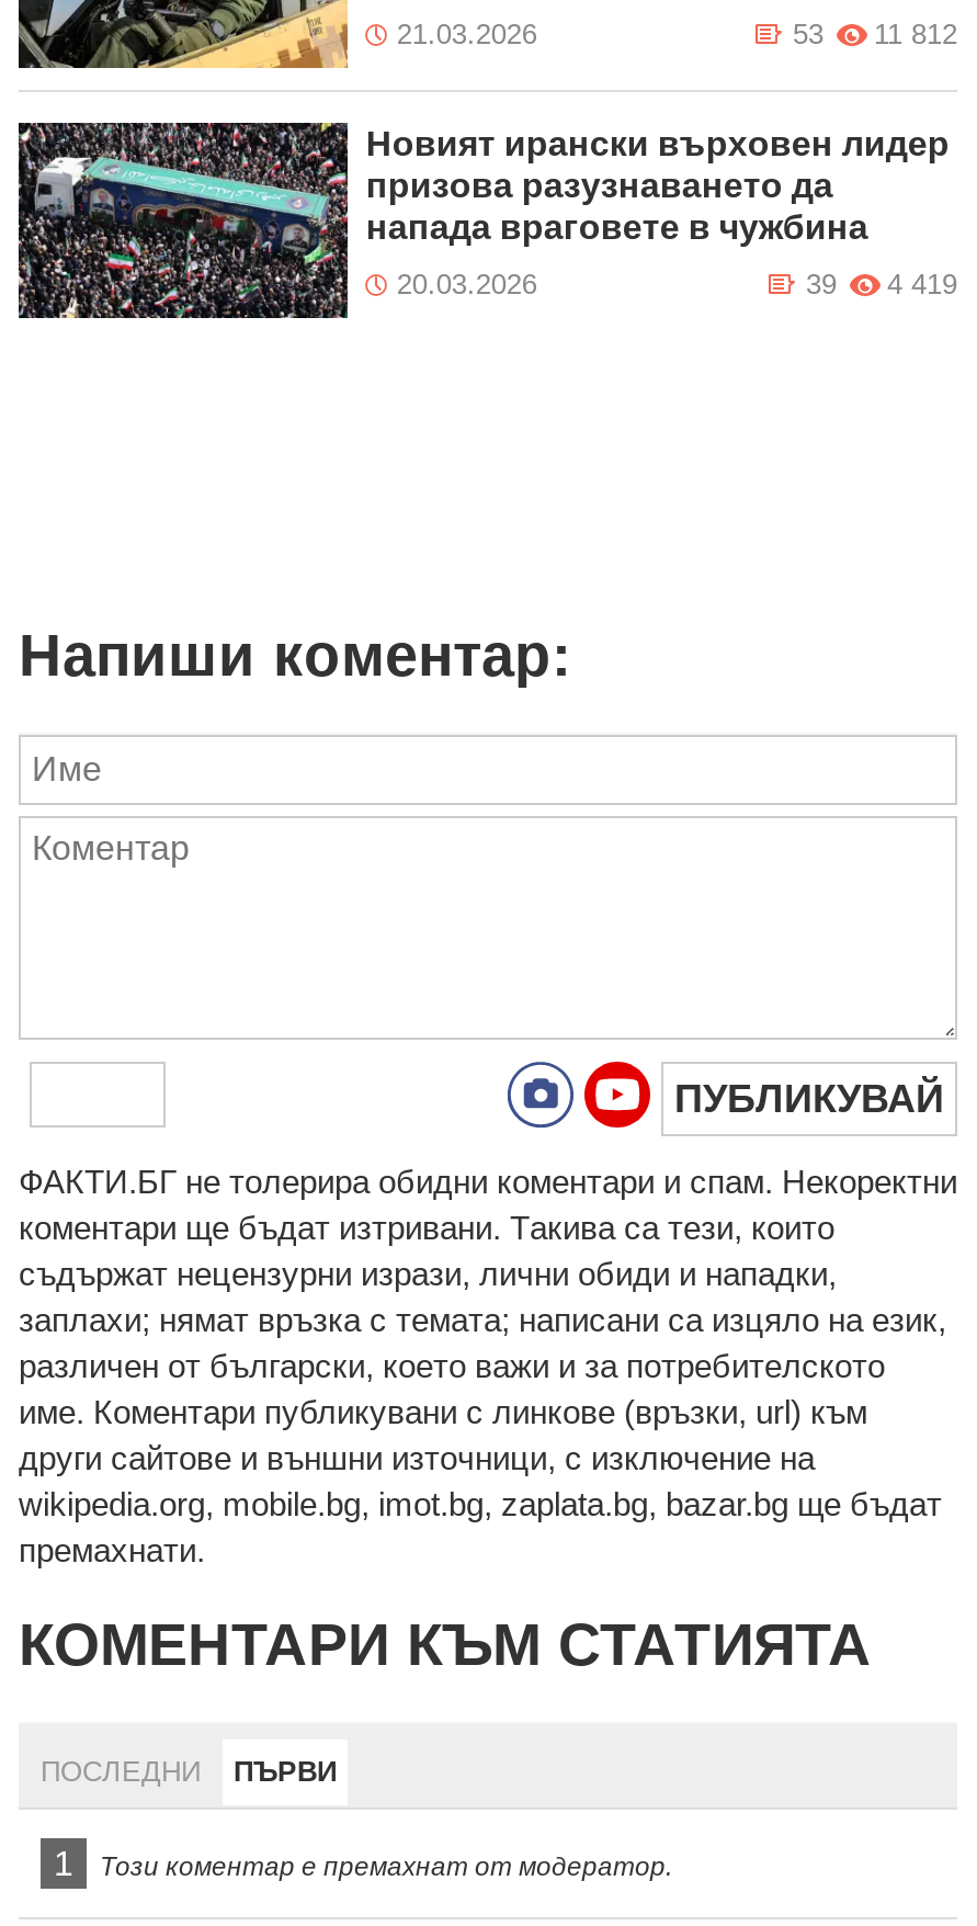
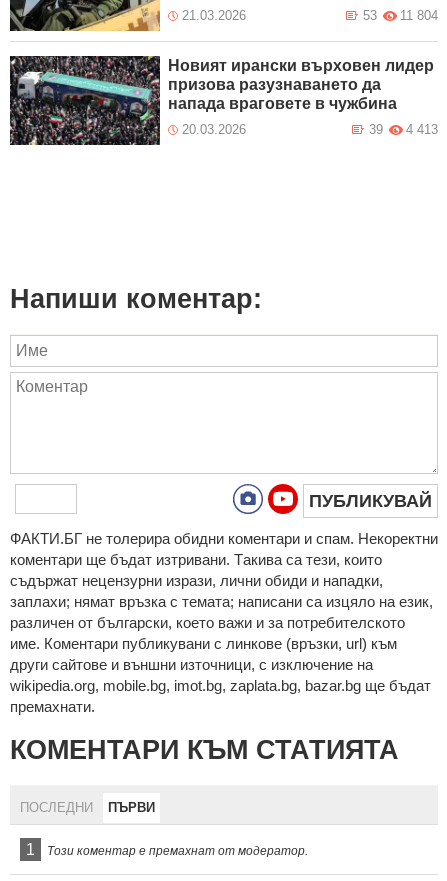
[793,17,957,50] 53 11 812 -> [363,8,438,23] 53 11 804
[806,267,957,300] 39 4 419 -> [369,122,438,137] 39 4 413

